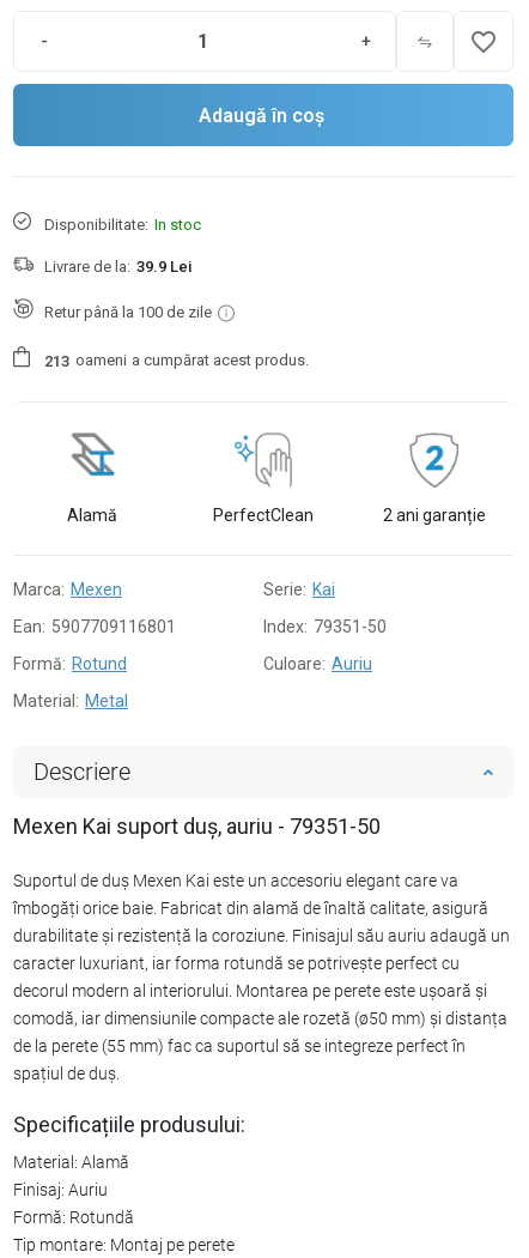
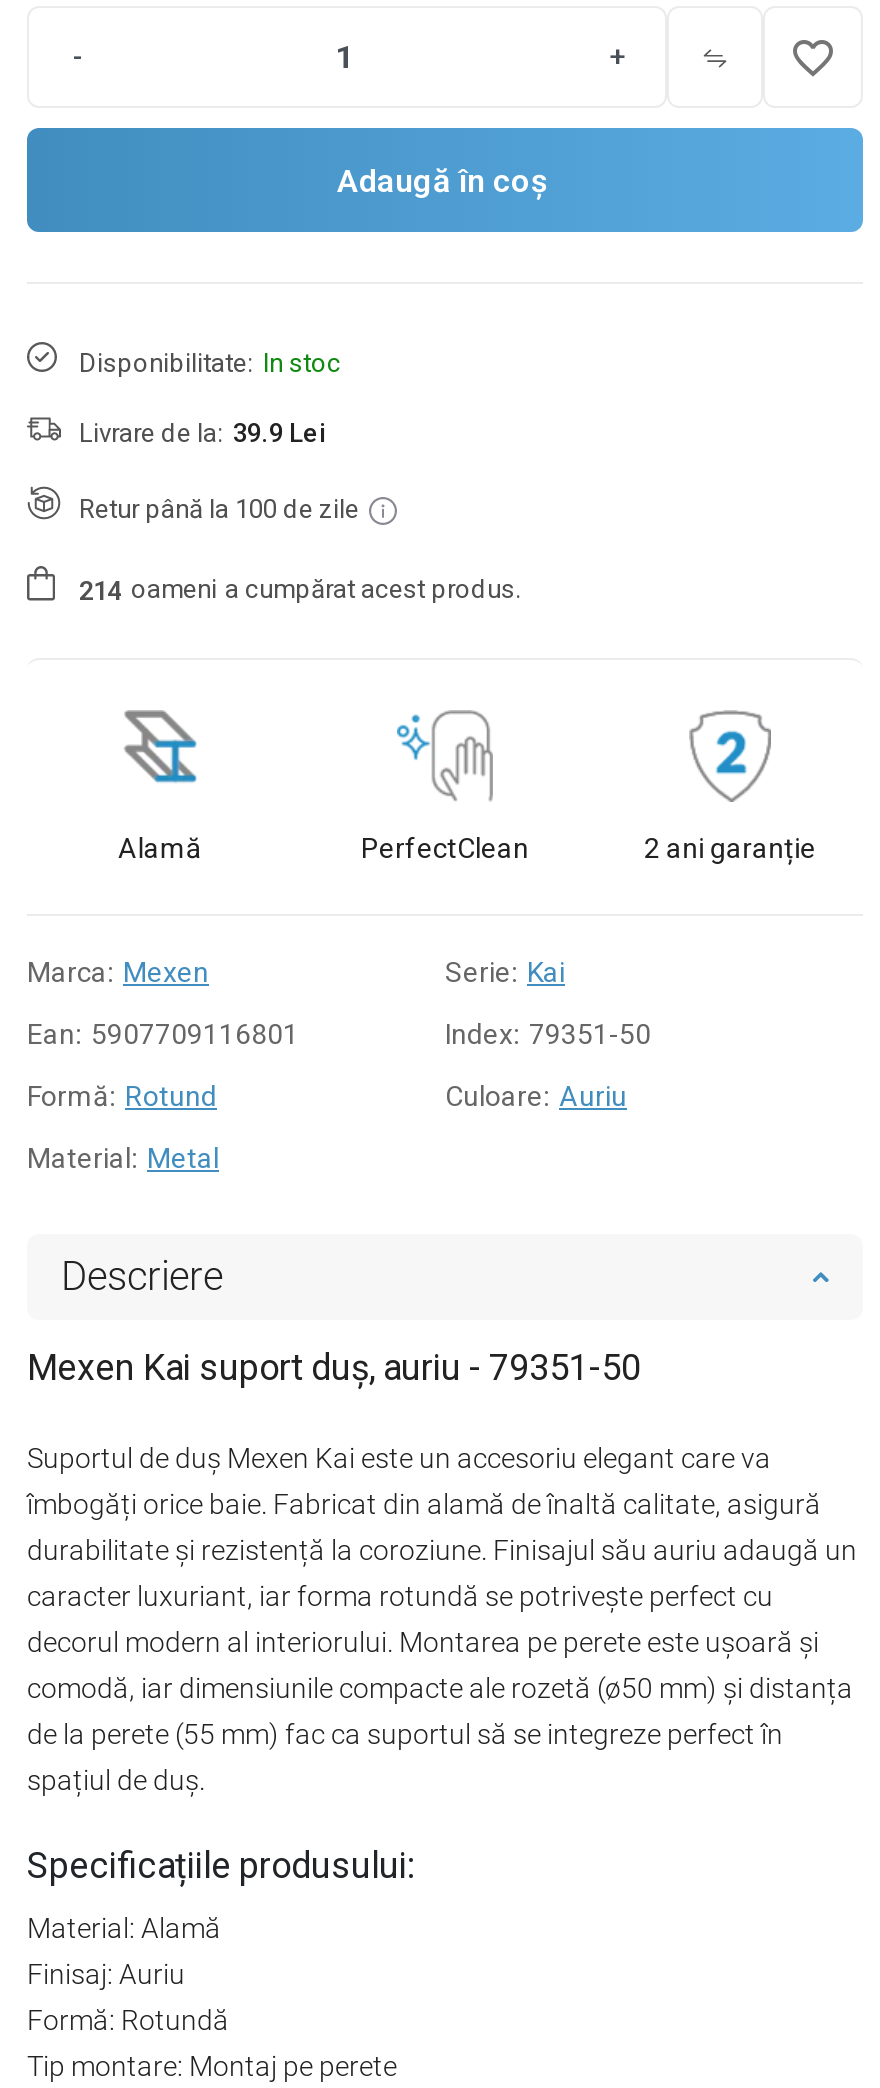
[44,351,309,370] 213 oameni a cumpărat acest produs. -> [79,574,521,605] 214 oameni a cumpărat acest produs.

